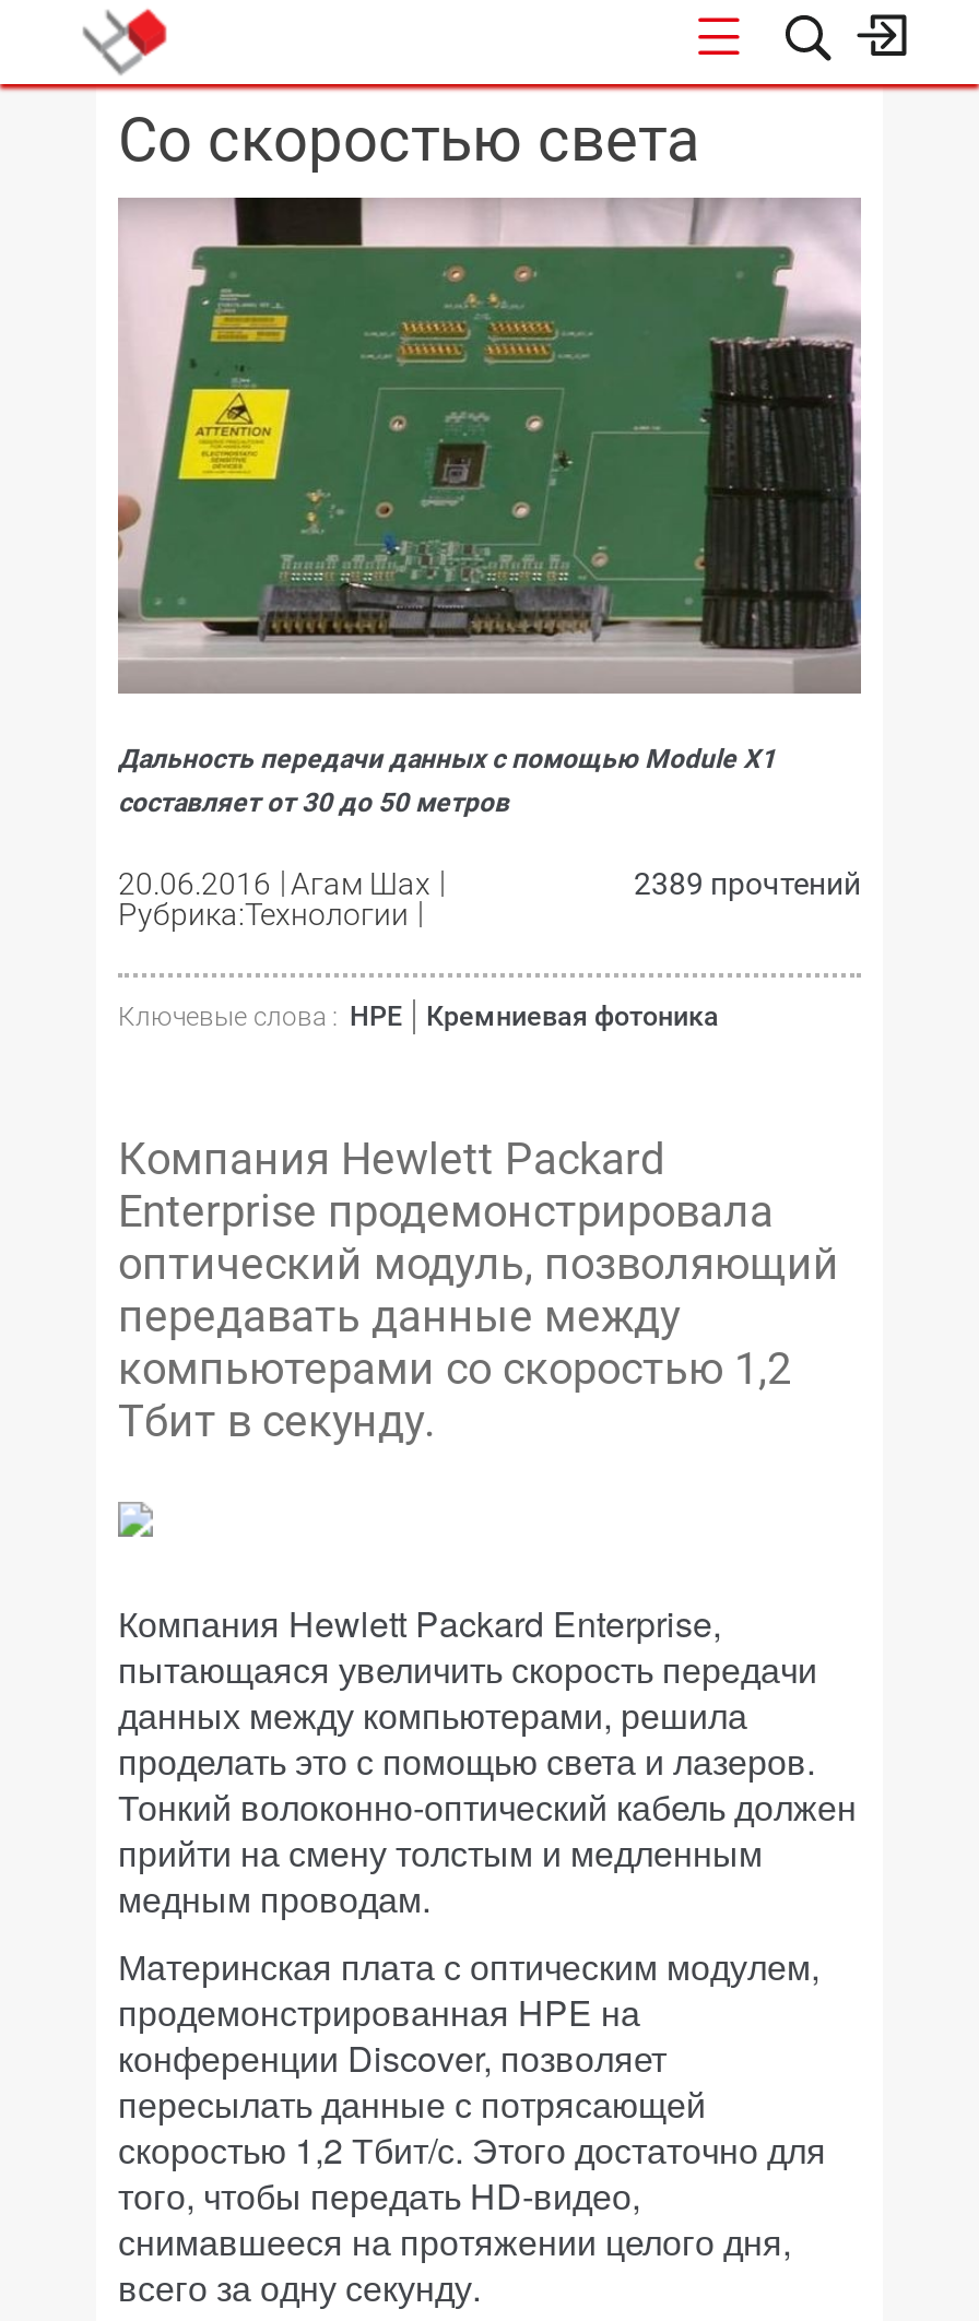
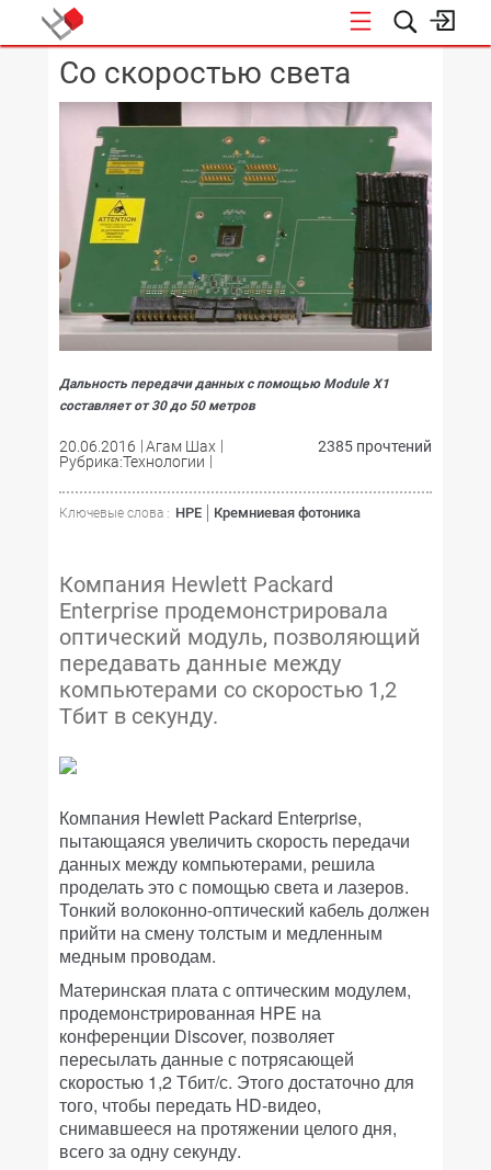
[634,865,861,900] 2389 прочтений -> [318,437,432,455] 2385 прочтений

